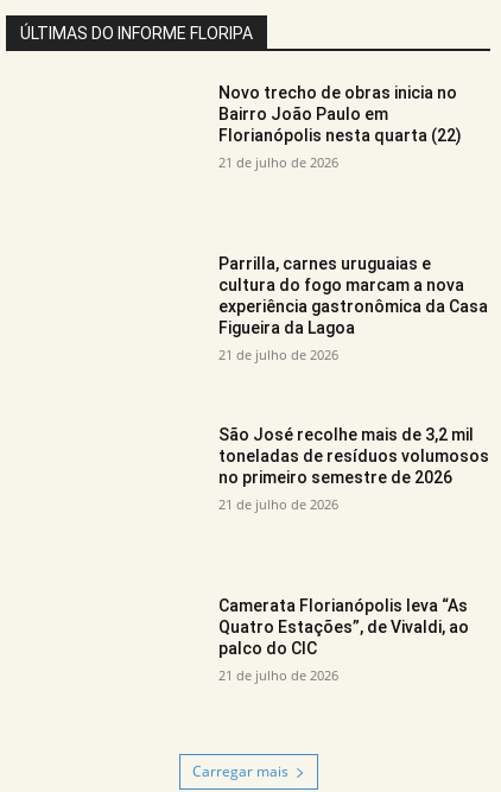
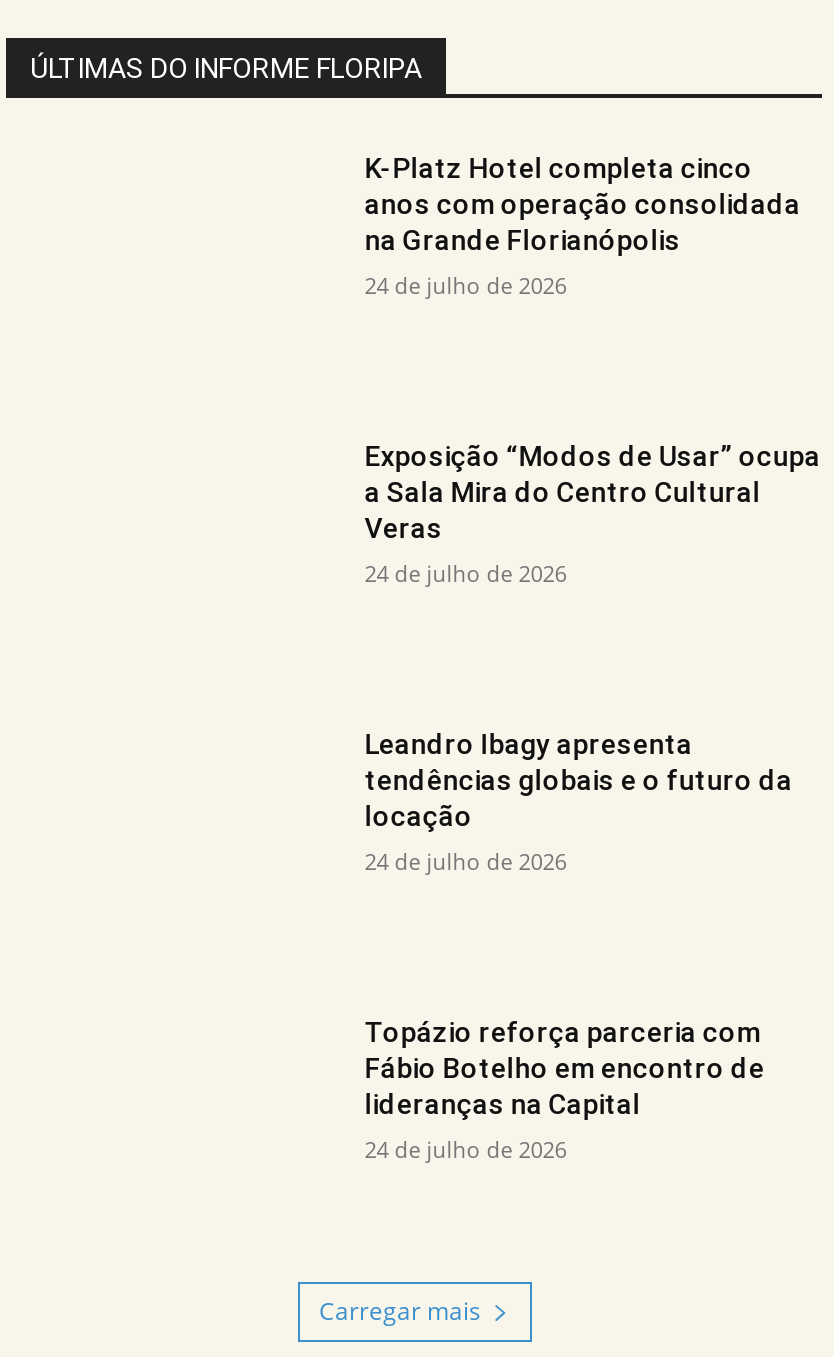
[219,83,462,170] Novo trecho de obras inicia no | Bairro João Paulo em | Florianópolis nesta quarta (22) | 21 de julho de 2026 -> [364,151,800,299] K-Platz Hotel completa cinco | anos com operação consolidada | na Grande Florianópolis | 24 de julho de 2026
[219,254,488,363] Parrilla, carnes uruguaias e | cultura do fogo marcam a nova | experiência gastronômica da Casa | Figueira da Lagoa | 21 de julho de 2026 -> [364,440,820,588] Exposição “Modos de Usar” ocupa | a Sala Mira do Centro Cultural | Veras | 24 de julho de 2026
[219,425,489,513] São José recolhe mais de 3,2 mil | toneladas de resíduos volumosos | no primeiro semestre de 2026 | 21 de julho de 2026 -> [364,728,792,876] Leandro Ibagy apresenta | tendências globais e o futuro da | locação | 24 de julho de 2026
[219,596,469,684] Camerata Florianópolis leva “As | Quatro Estações”, de Vivaldi, ao | palco do CIC | 21 de julho de 2026 -> [364,1016,764,1164] Topázio reforça parceria com | Fábio Botelho em encontro de | lideranças na Capital | 24 de julho de 2026

